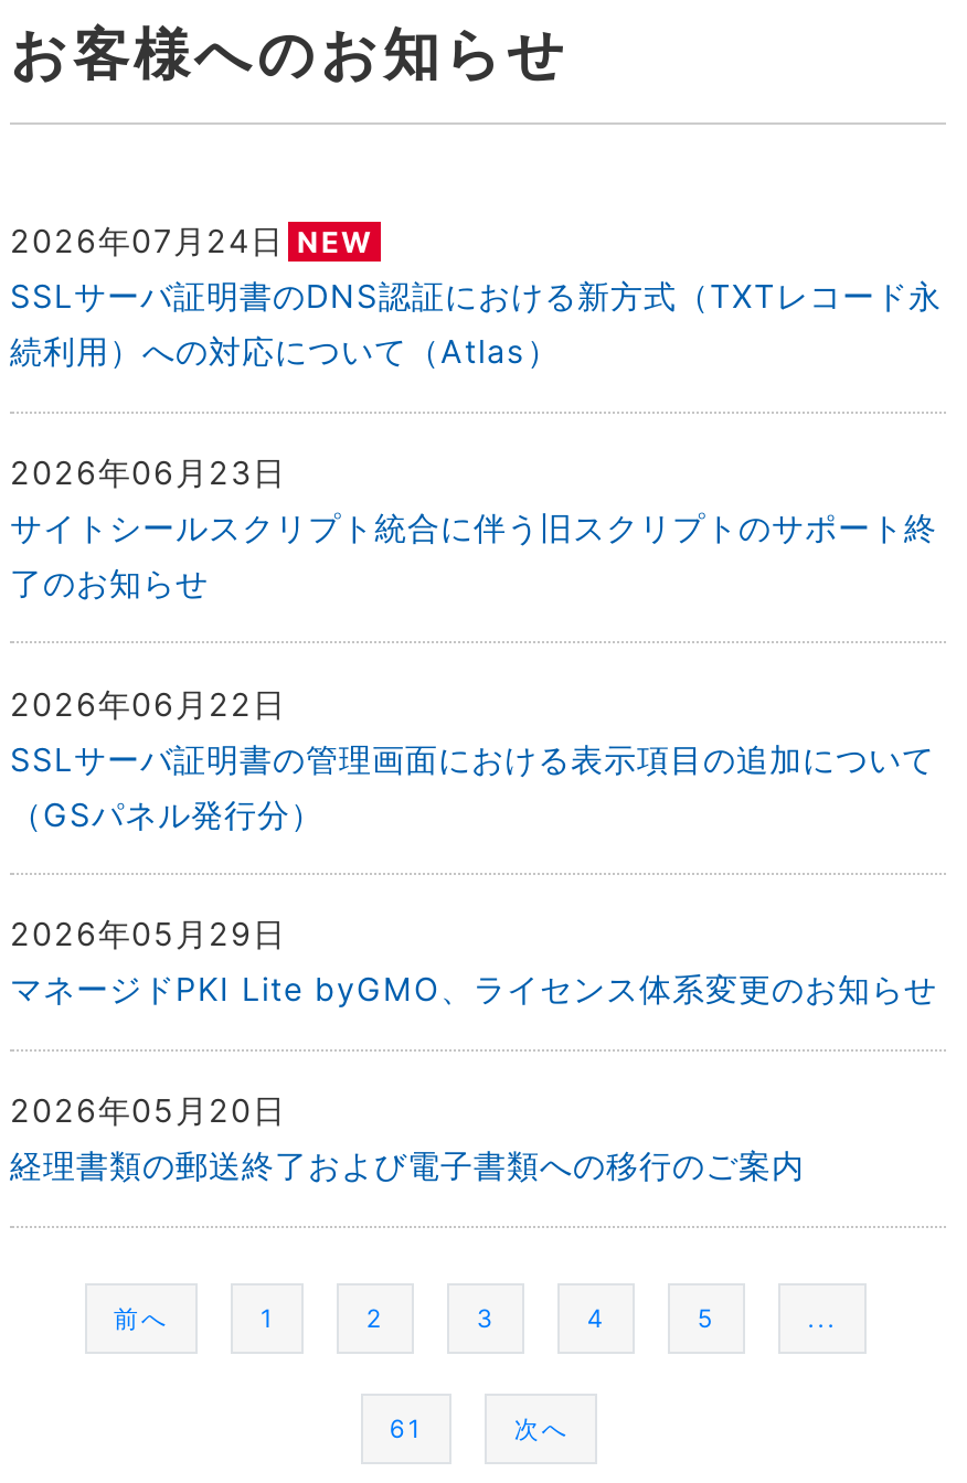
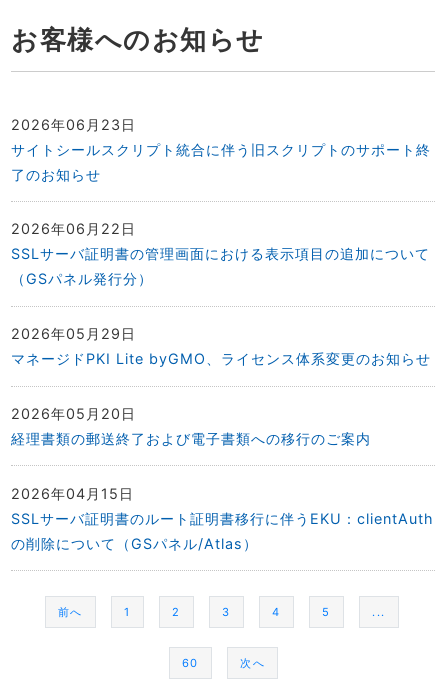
[10,221,942,370] 2026年07月24日 NEW | SSLサーバ証明書のDNS認証における新方式（TXTレコード永 | 続利用）への対応について（Atlas） -> none
moved [10,453,937,1184] -> [11,115,431,447]: 2026年06月23日 | サイトシールスクリプト統合に伴う旧スクリプトのサポート終 | 了のお知らせ | ... | 2026年05月20日 | 経理書類の郵送終了および電子書類への移行のご案内
none -> [11,485,434,552] 2026年04月15日 | SSLサーバ証明書のルート証明書移行に伴うEKU：clientAuth | の削除について（GSパネル/Atlas）
[389,1414,423,1445] 61 -> [182,656,199,670] 60

